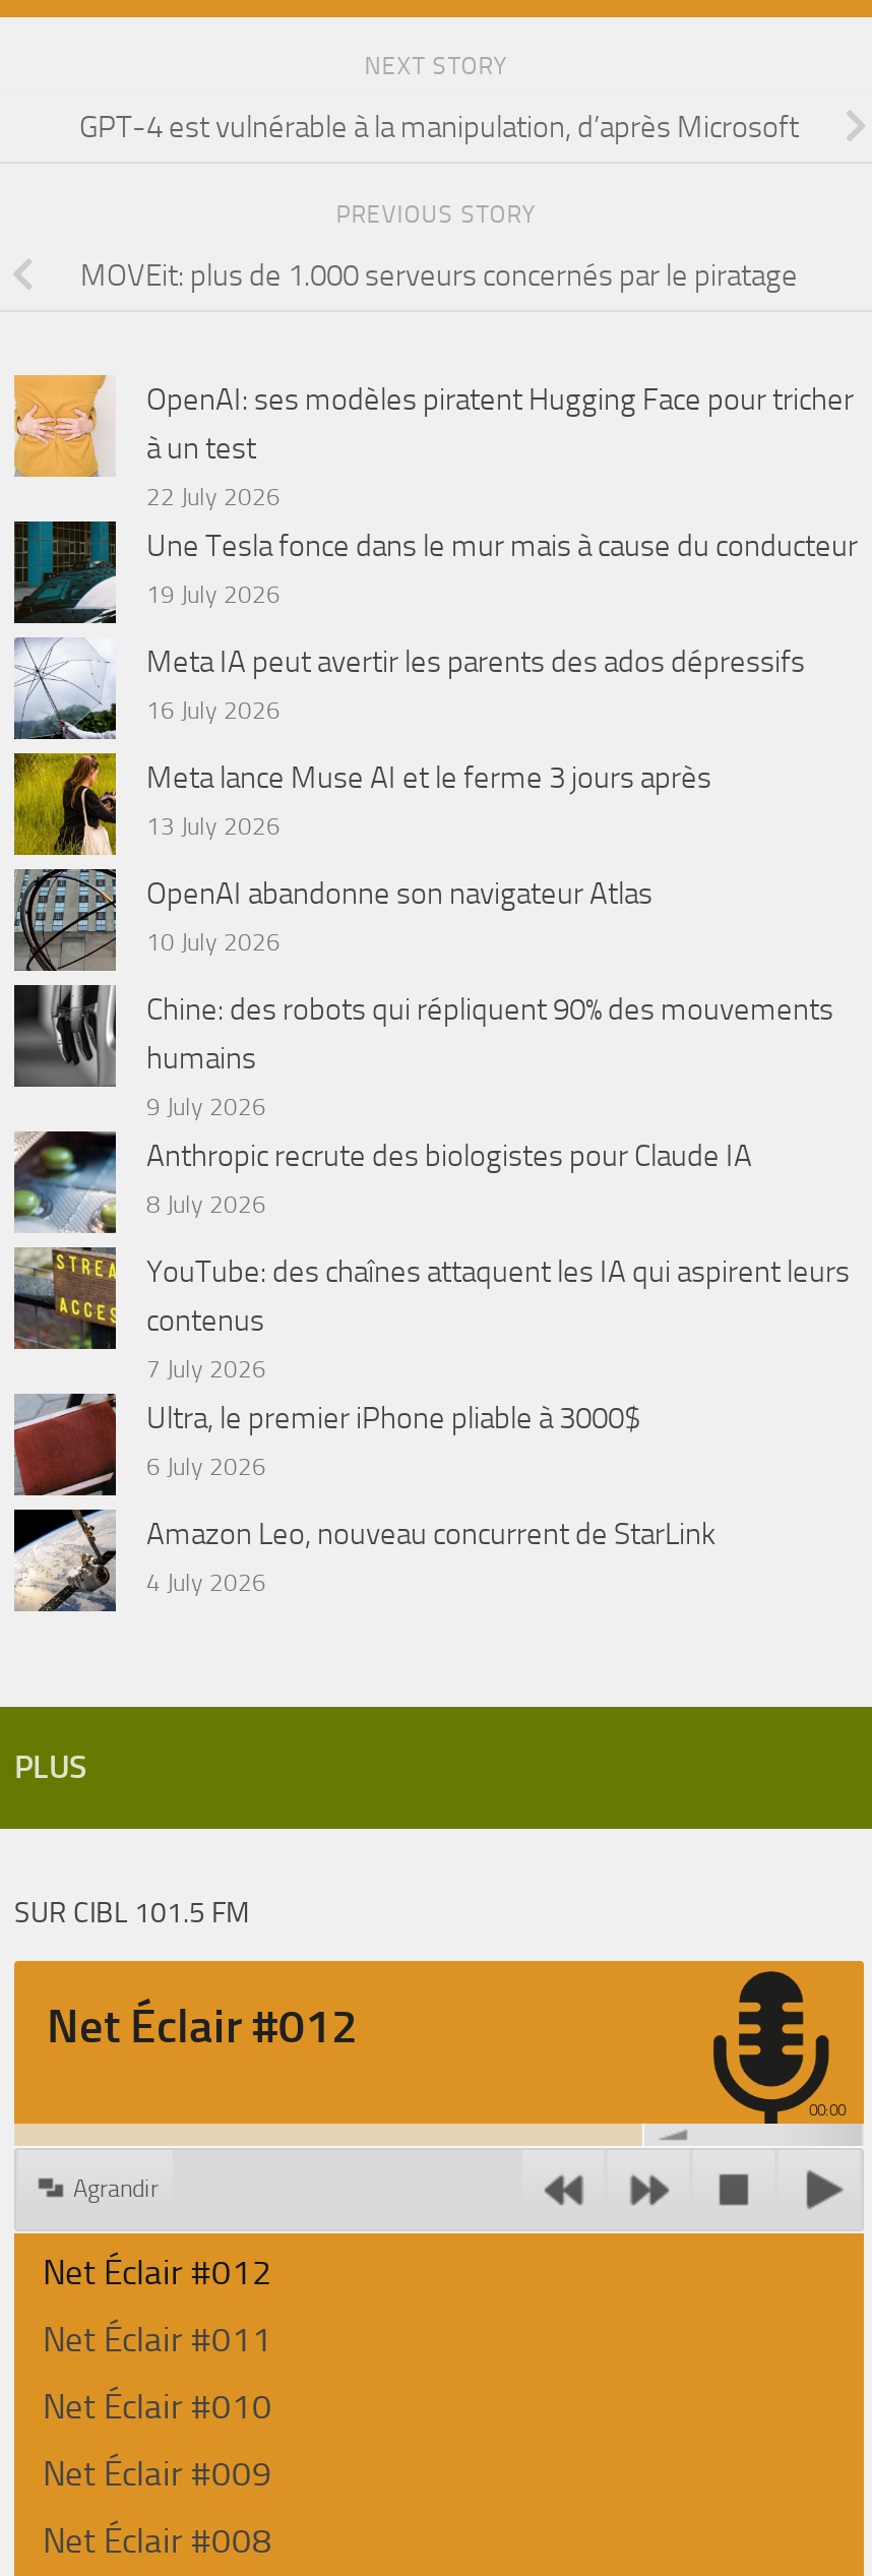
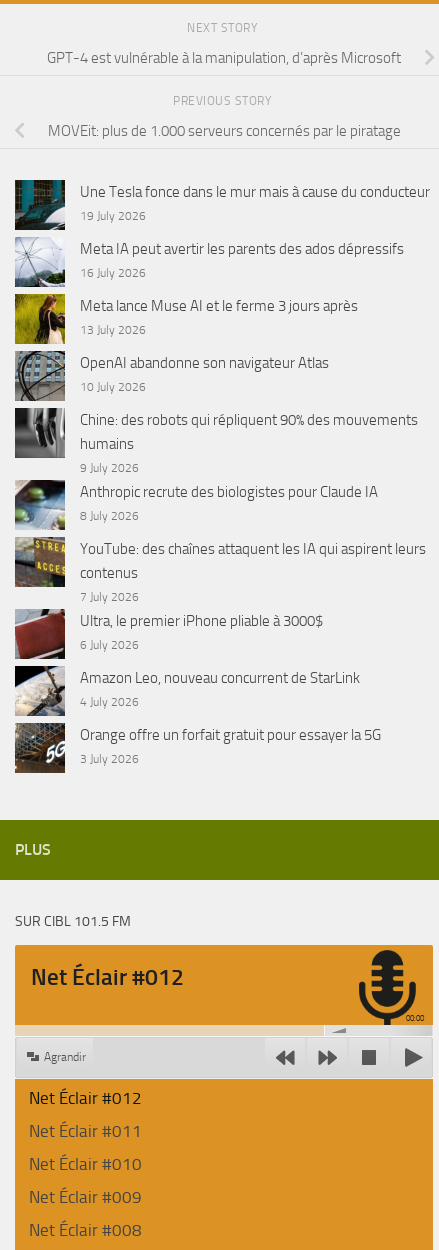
[12,373,854,512] [image] | OpenAI: ses modèles piratent Hugging Face pour tricher | à un test | 22 July 2026 -> none
moved [10,519,858,1598] -> [13,179,430,709]: [image] | Une Tesla fonce dans le mur mais à cause du conducteur | 19 July 2026 | ... | Amazon Leo, nouveau concurrent de StarLink | 4 July 2026
none -> [14,722,381,773] [image] | Orange offre un forfait gratuit pour essayer la 5G | 3 July 2026

